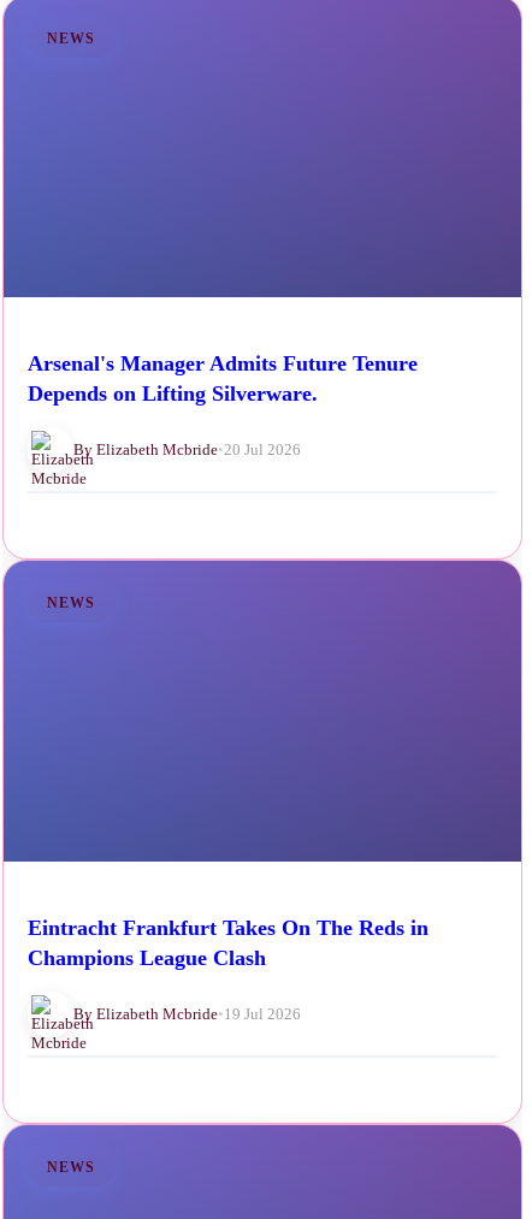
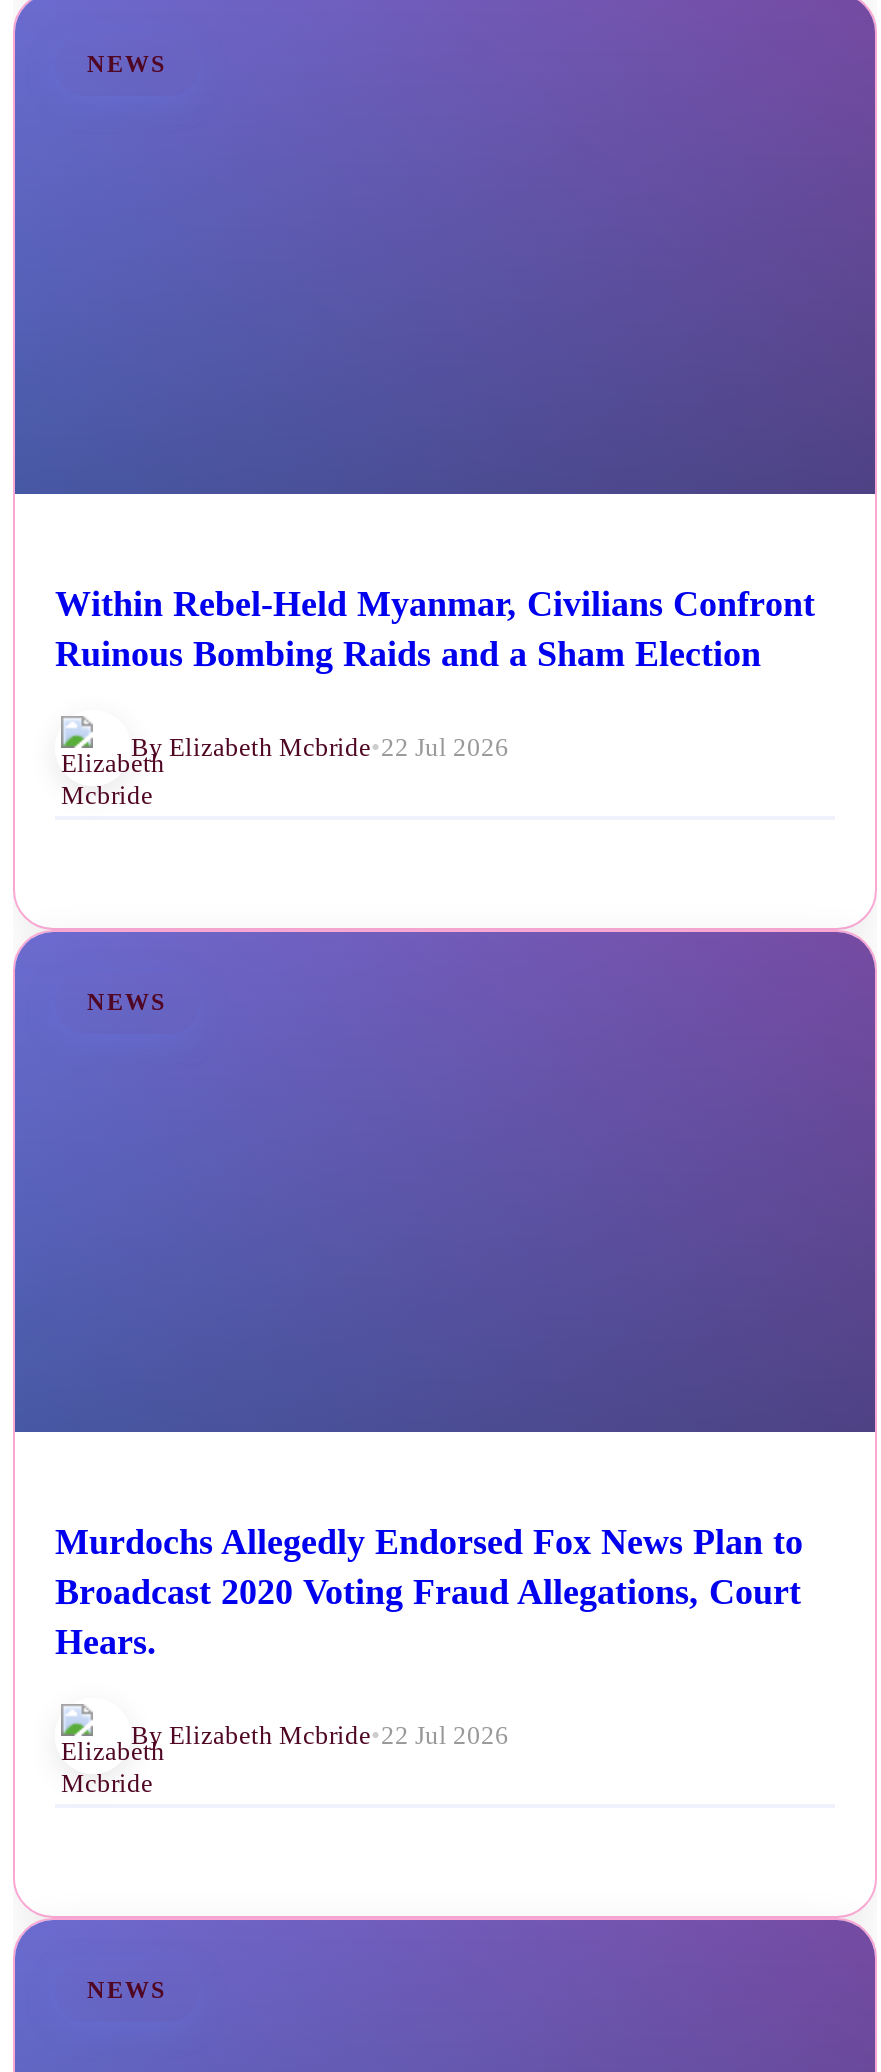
[28,351,418,405] Arsenal's Manager Admits Future Tenure | Depends on Lifting Silverware. -> [55,584,815,674] Within Rebel-Held Myanmar, Civilians Confront | Ruinous Bombing Raids and a Sham Election
[73,440,301,458] By Elizabeth Mcbride • 20 Jul 2026 -> [131,732,509,762] By Elizabeth Mcbride • 22 Jul 2026
[28,916,428,970] Eintracht Frankfurt Takes On The Reds in | Champions League Clash -> [55,1522,803,1662] Murdochs Allegedly Endorsed Fox News Plan to | Broadcast 2020 Voting Fraud Allegations, Court | Hears.
[73,1005,301,1023] By Elizabeth Mcbride • 19 Jul 2026 -> [131,1720,509,1750] By Elizabeth Mcbride • 22 Jul 2026

